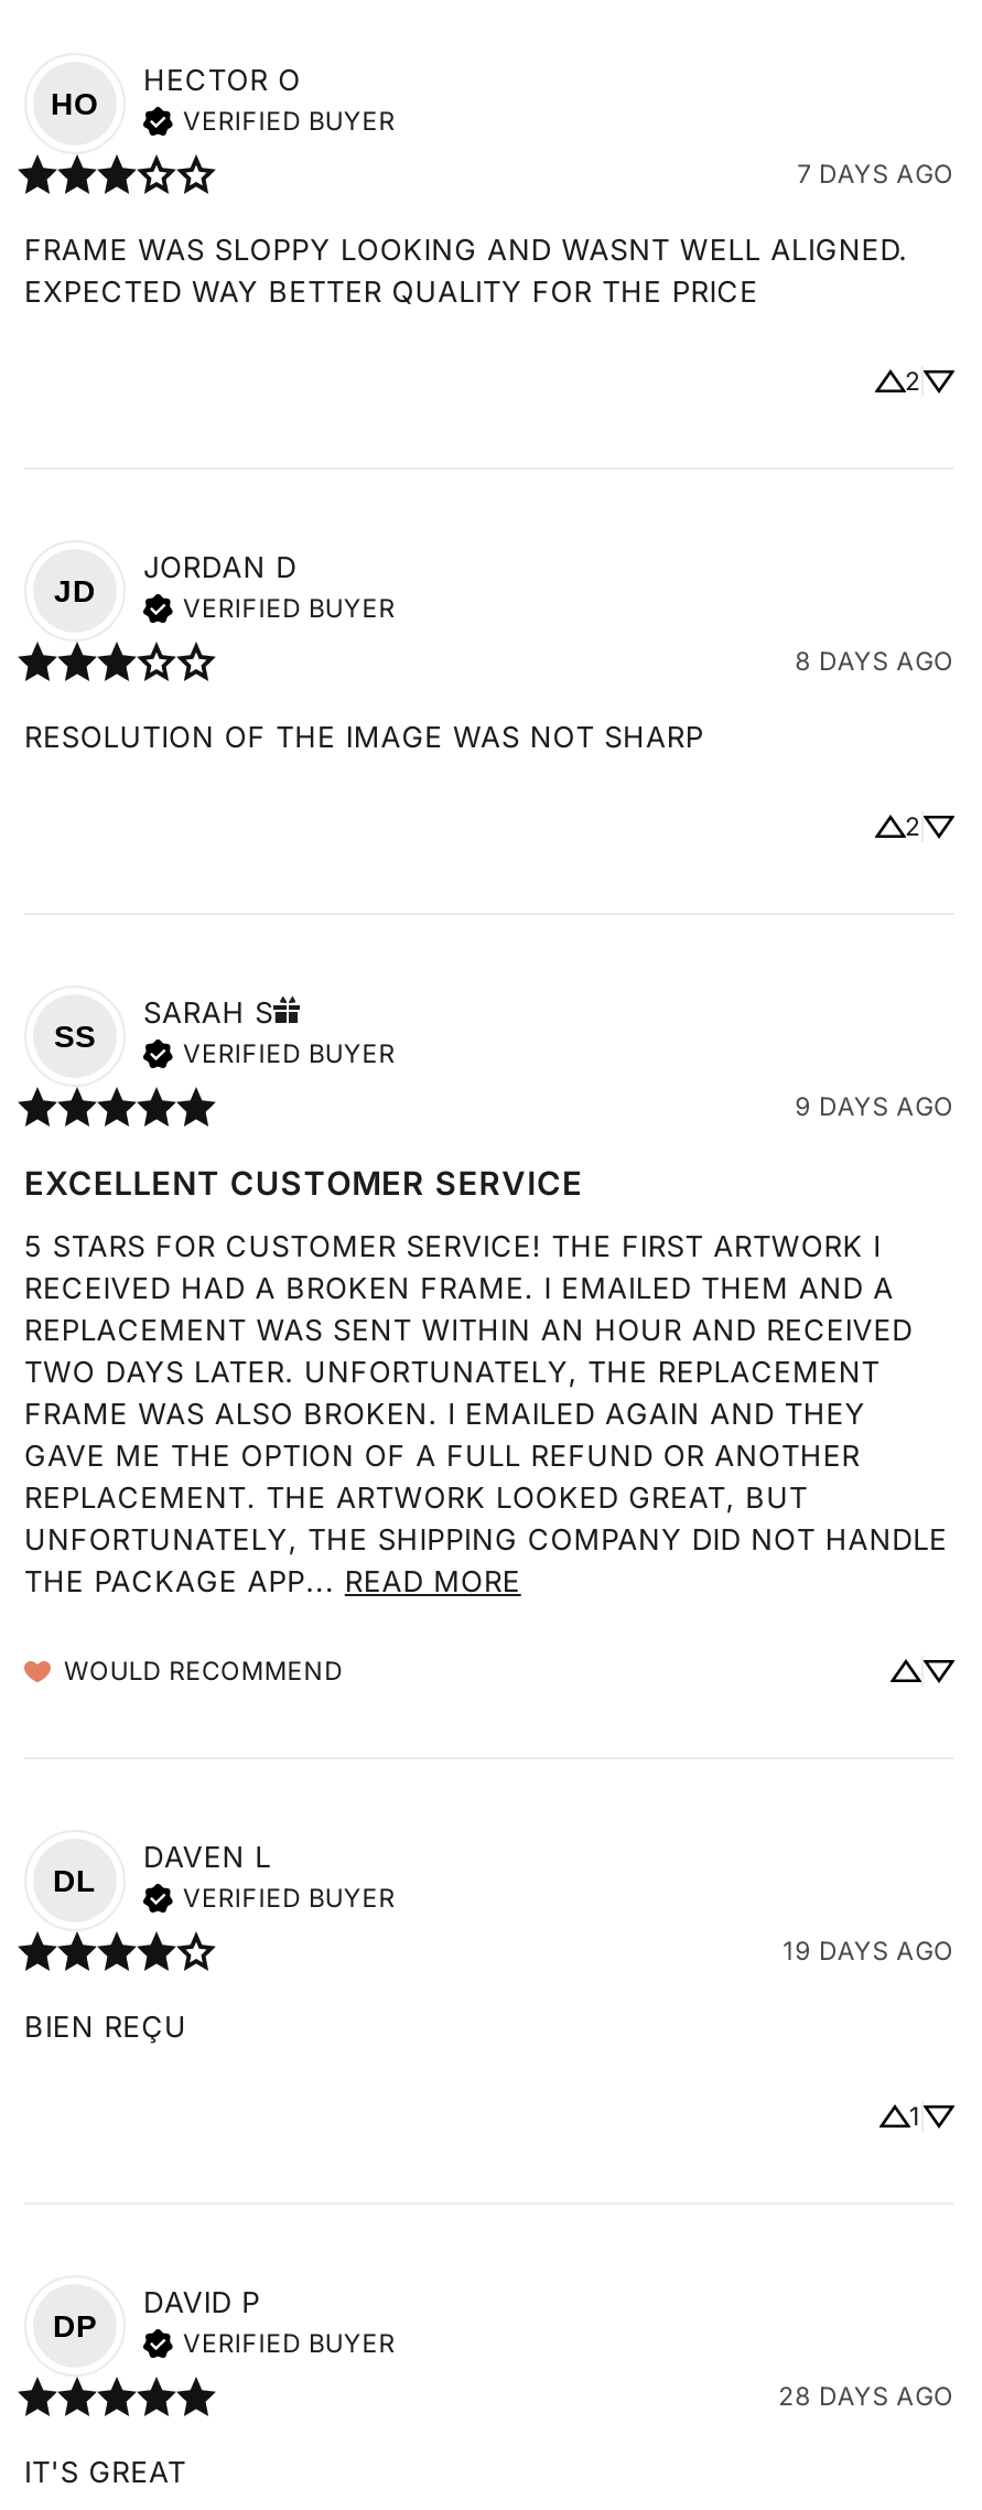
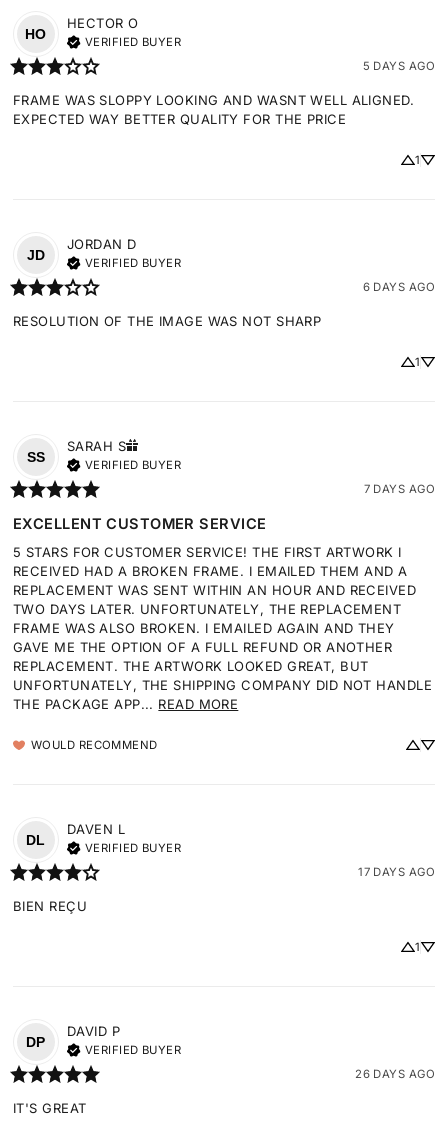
[797,158,954,189] 7 DAYS AGO -> [363,59,435,73] 5 DAYS AGO
[905,367,921,397] 2 -> [414,153,420,167] 1
[795,646,954,676] 8 DAYS AGO -> [363,280,435,294] 6 DAYS AGO
[905,812,921,843] 2 -> [414,355,420,369] 1
[795,1091,954,1122] 9 DAYS AGO -> [364,482,435,496] 7 DAYS AGO
[783,1935,954,1966] 19 DAYS AGO -> [358,865,435,879] 17 DAYS AGO
[779,2381,954,2411] 28 DAYS AGO -> [355,1067,435,1081] 26 DAYS AGO

